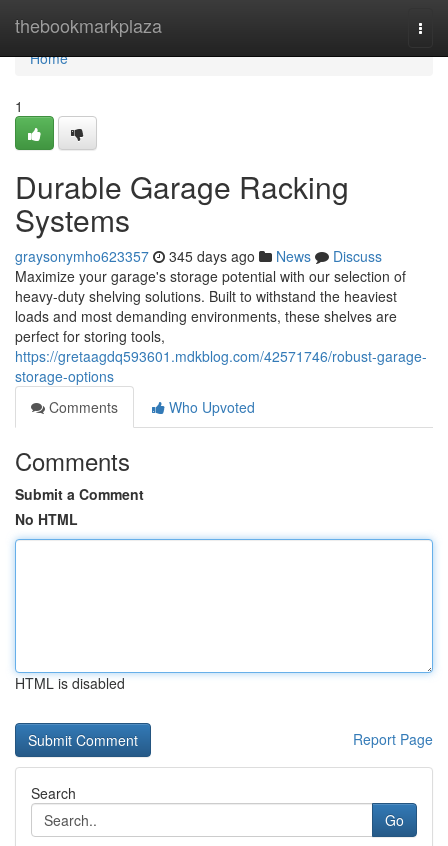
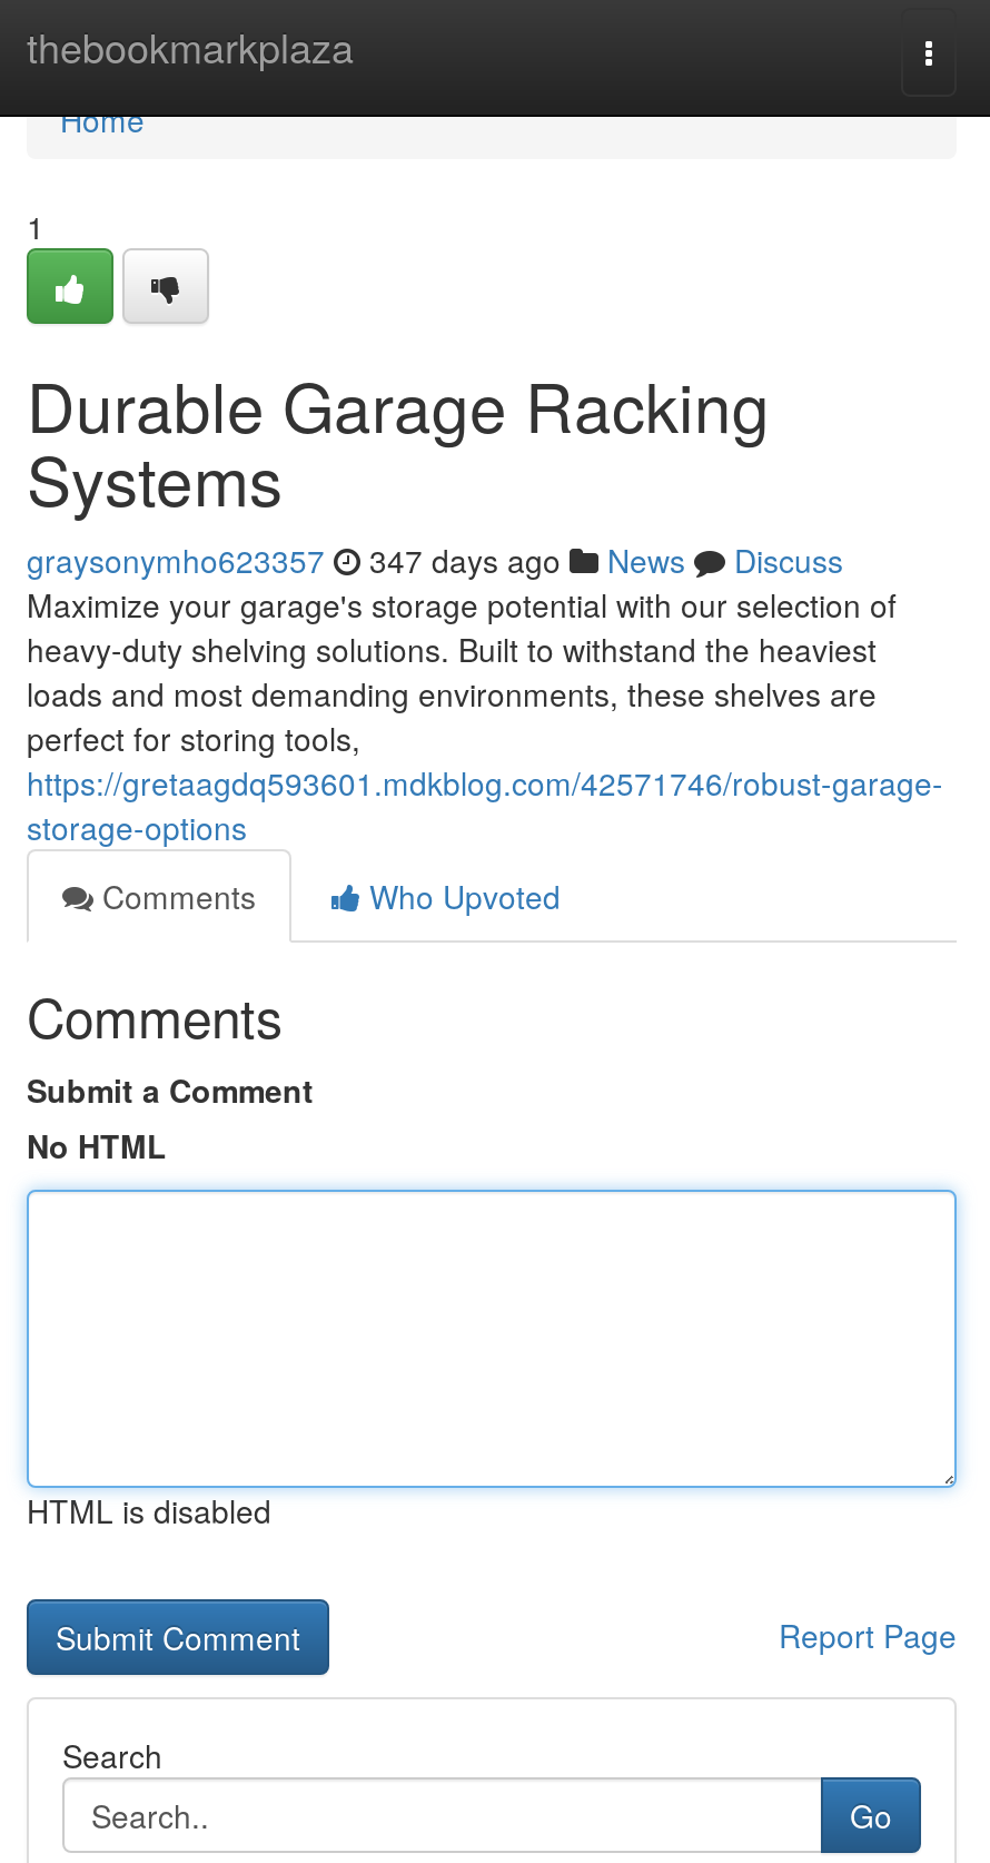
[15,246,382,266] graysonymho623357 345 days ago News Discuss -> [27,538,843,582] graysonymho623357 347 days ago News Discuss

